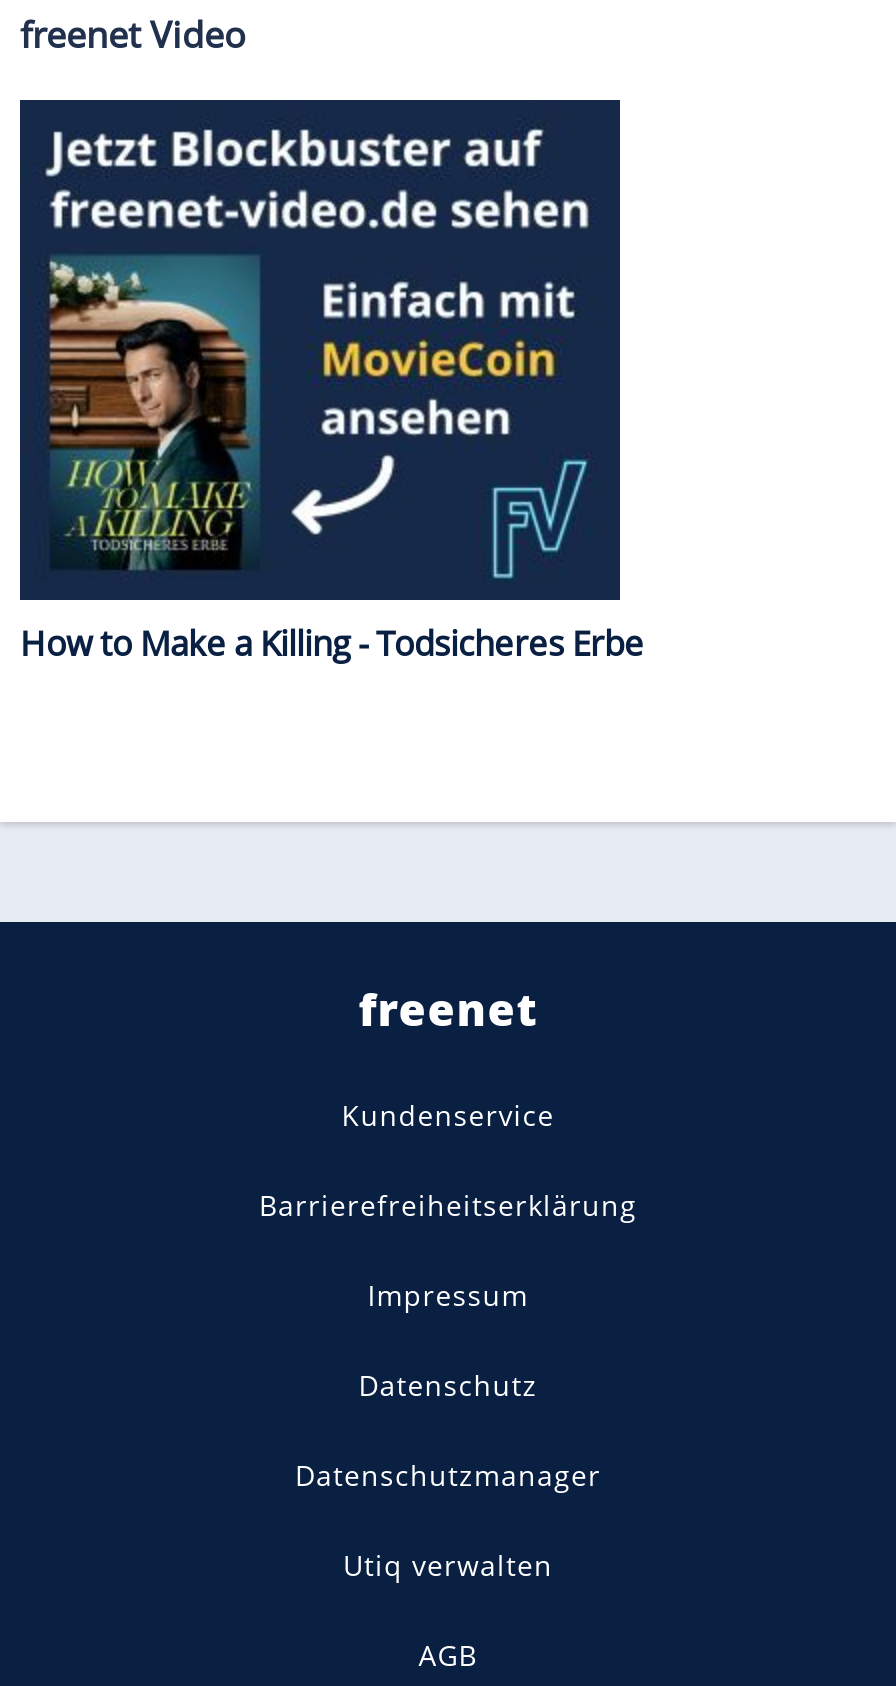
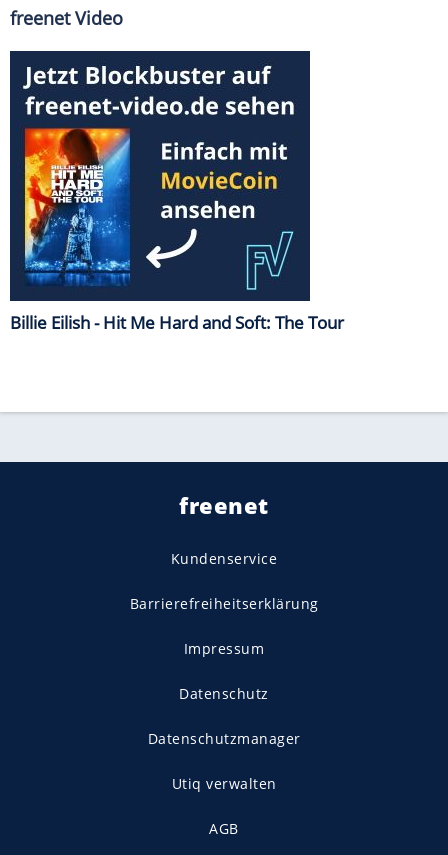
[20,254,644,665] [image] | How to Make a Killing - Todsicheres Erbe -> [10,127,344,334] [image] | Billie Eilish - Hit Me Hard and Soft: The Tour

